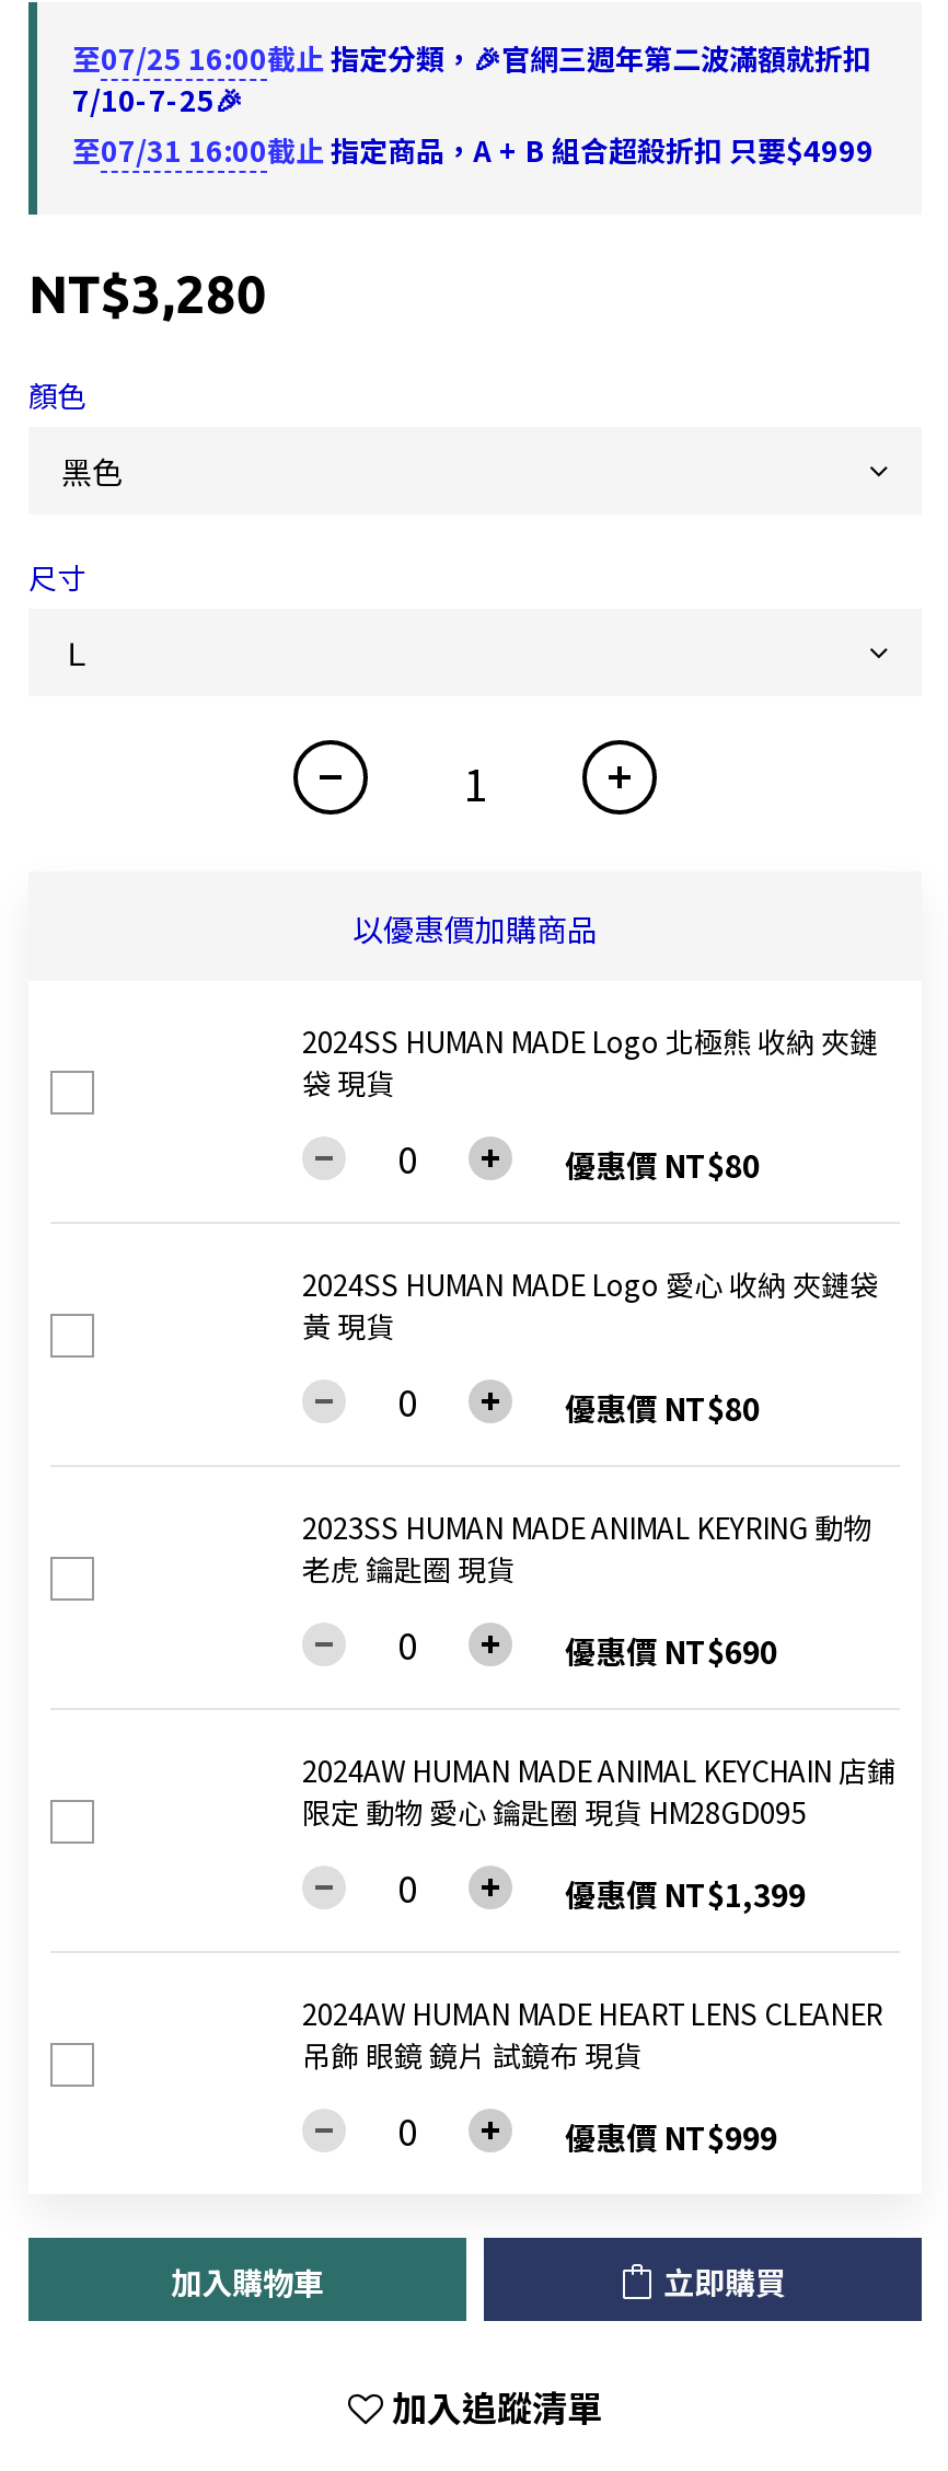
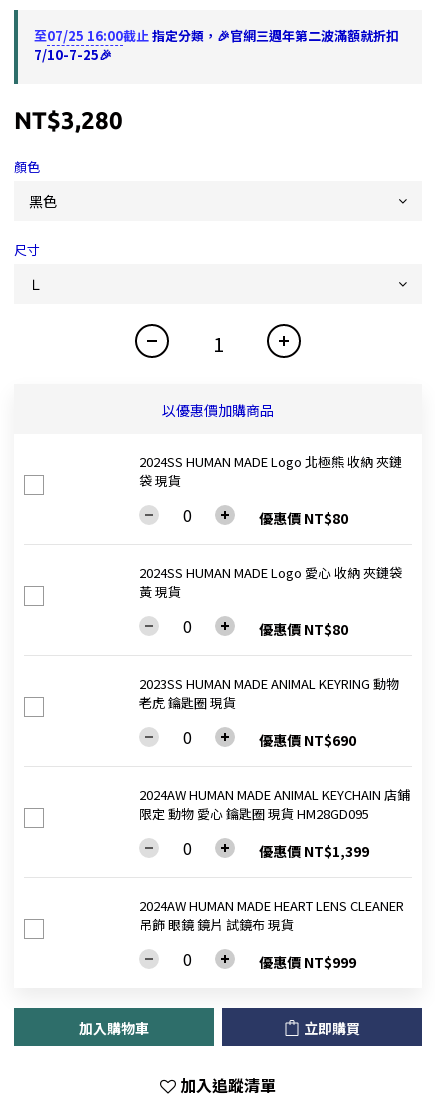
[72,129,874,171] 至07/31 16:00截止指定商品，A + B 組合超殺折扣 只要$4999 -> none

